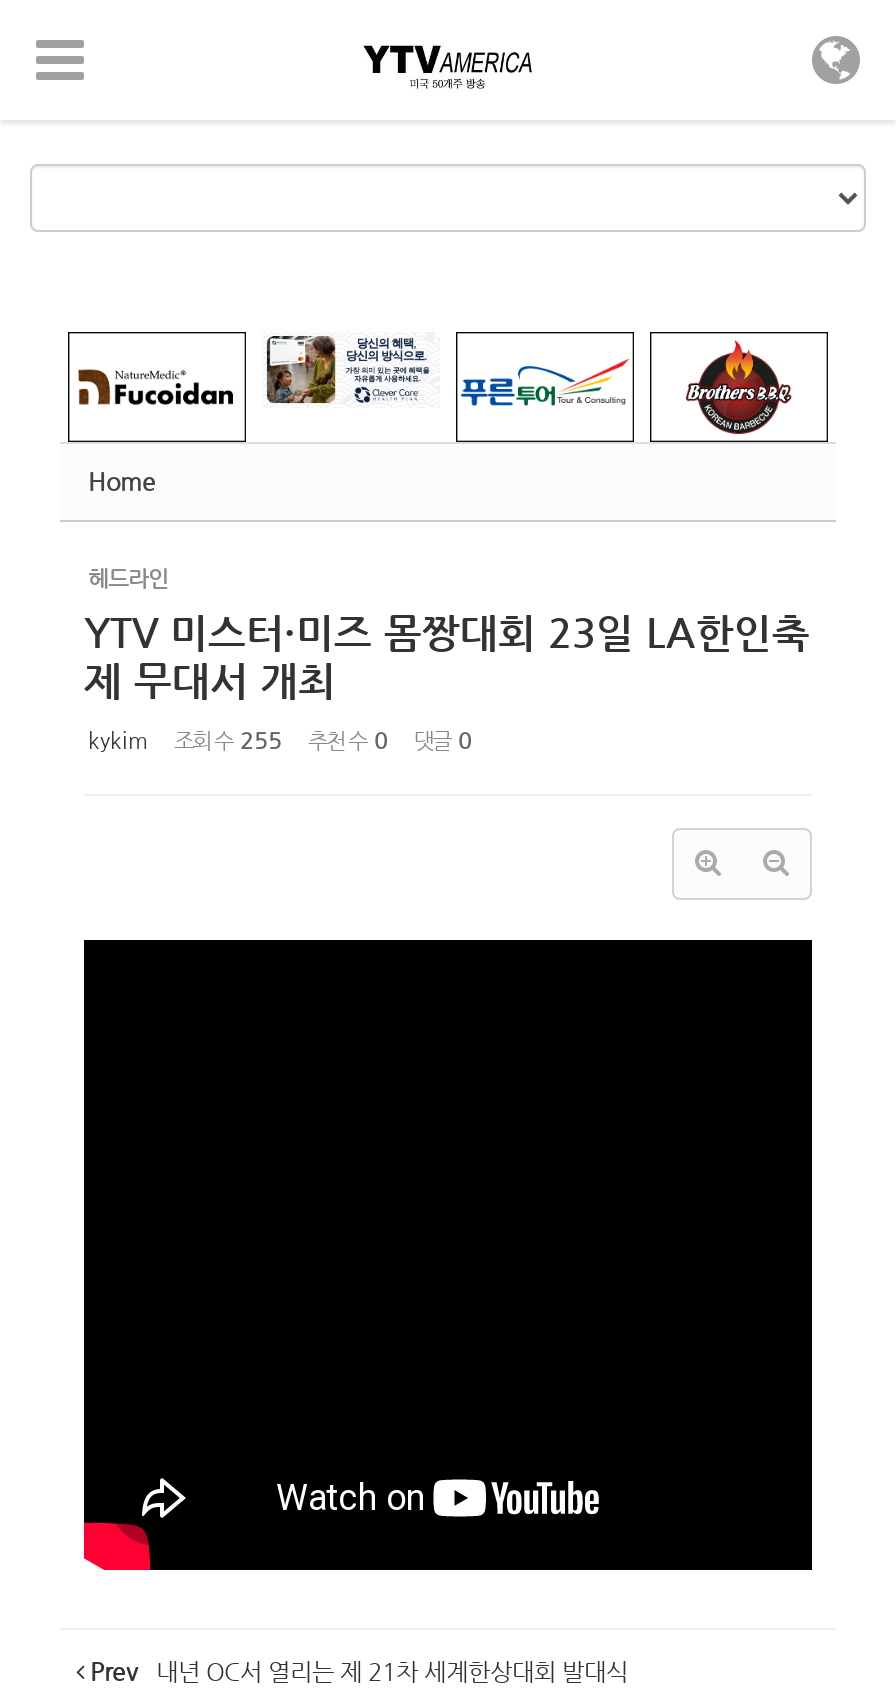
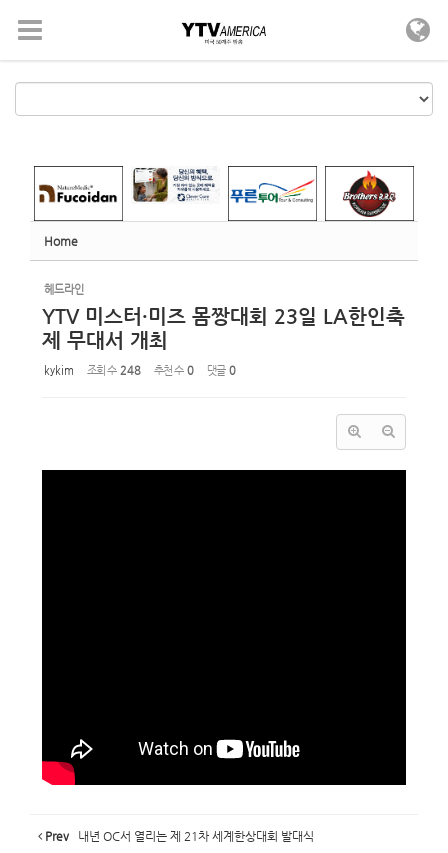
[88,728,472,754] kykim 조회 수 255 추천 수 0 댓글 0 -> [44,364,236,377] kykim 조회 수 248 추천 수 0 댓글 0

